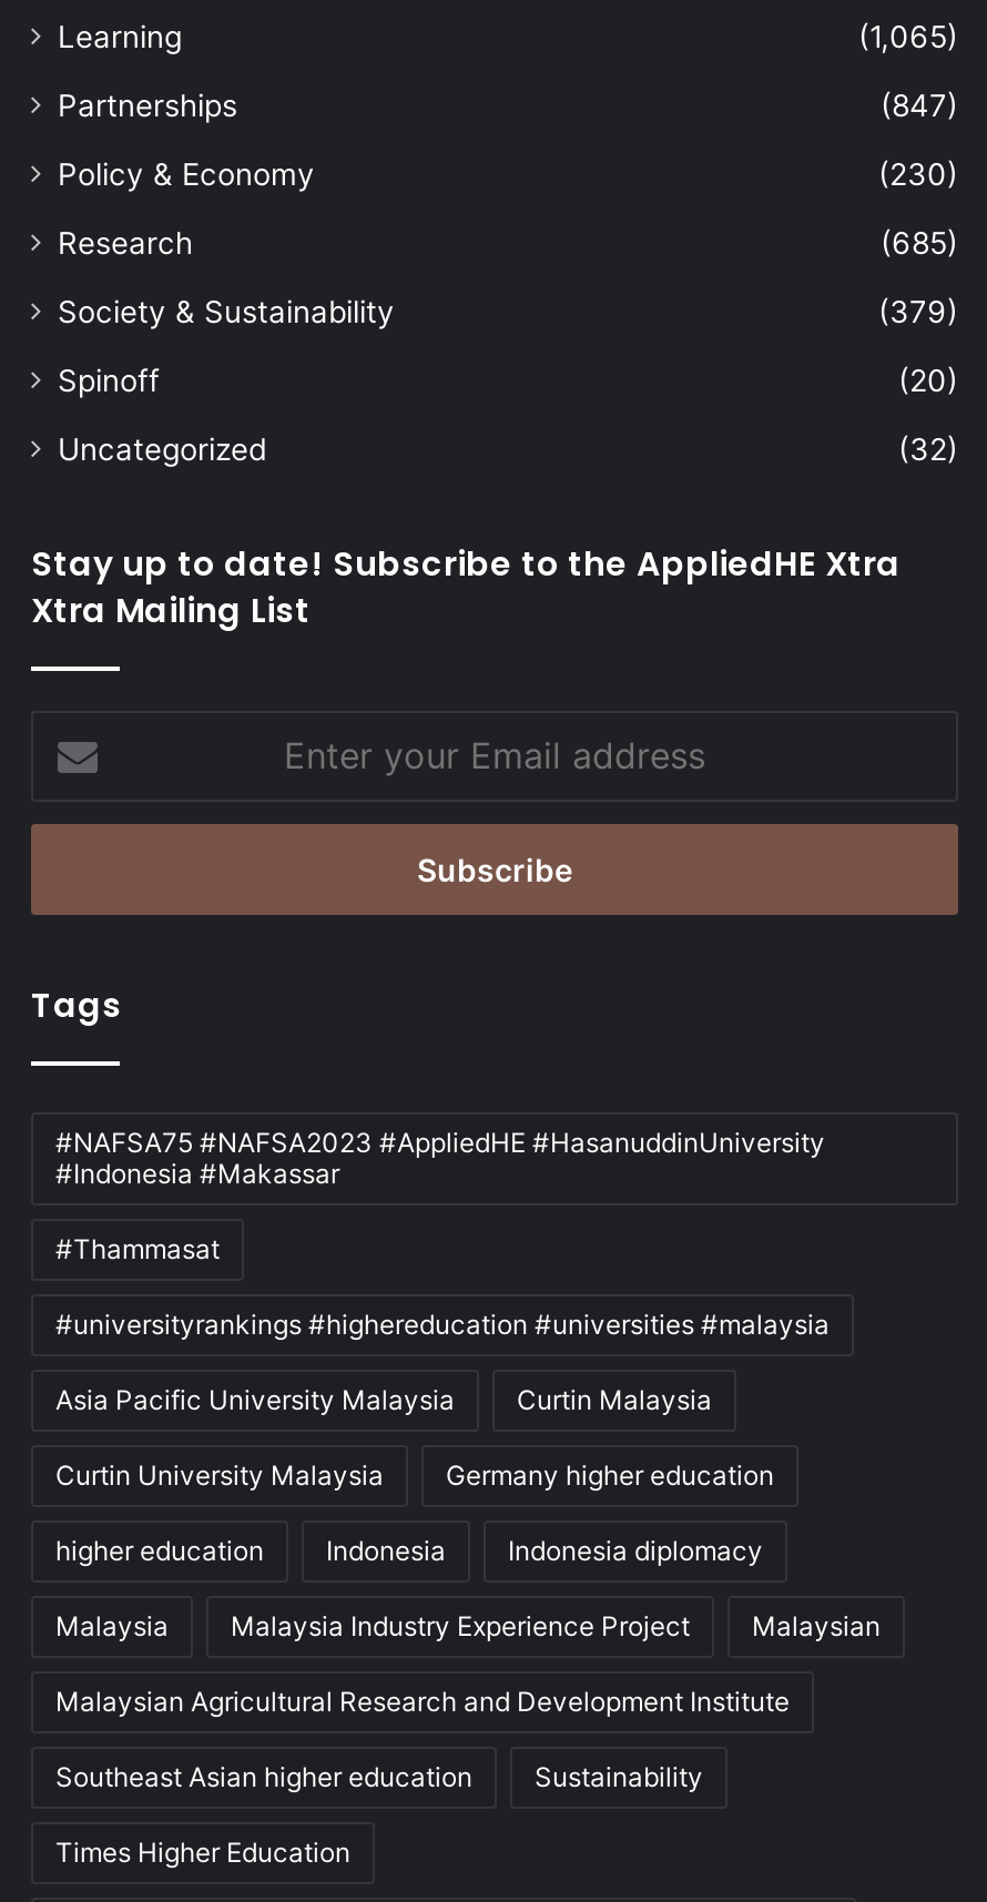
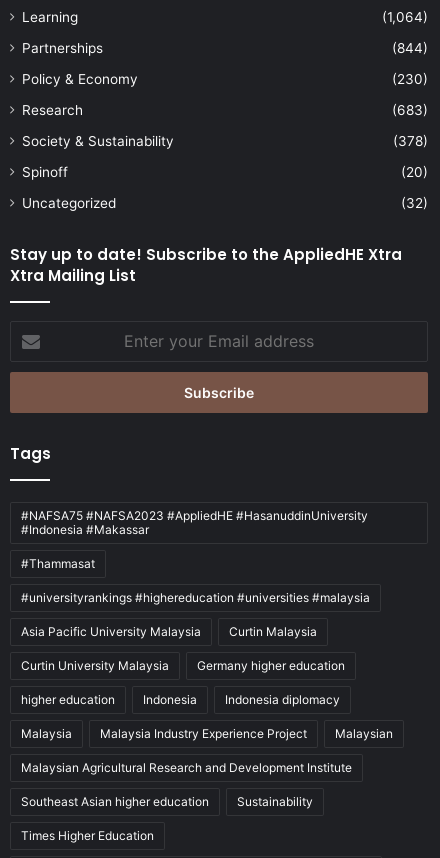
[858,18,958,54] (1,065) -> [382,9,428,25] (1,064)
[881,87,958,122] (847) -> [392,40,428,56] (844)
[881,224,958,260] (685) -> [392,102,428,118] (683)
[878,293,958,329] (379) -> [393,133,428,149] (378)

